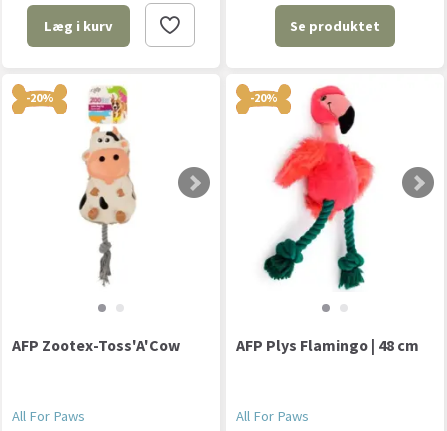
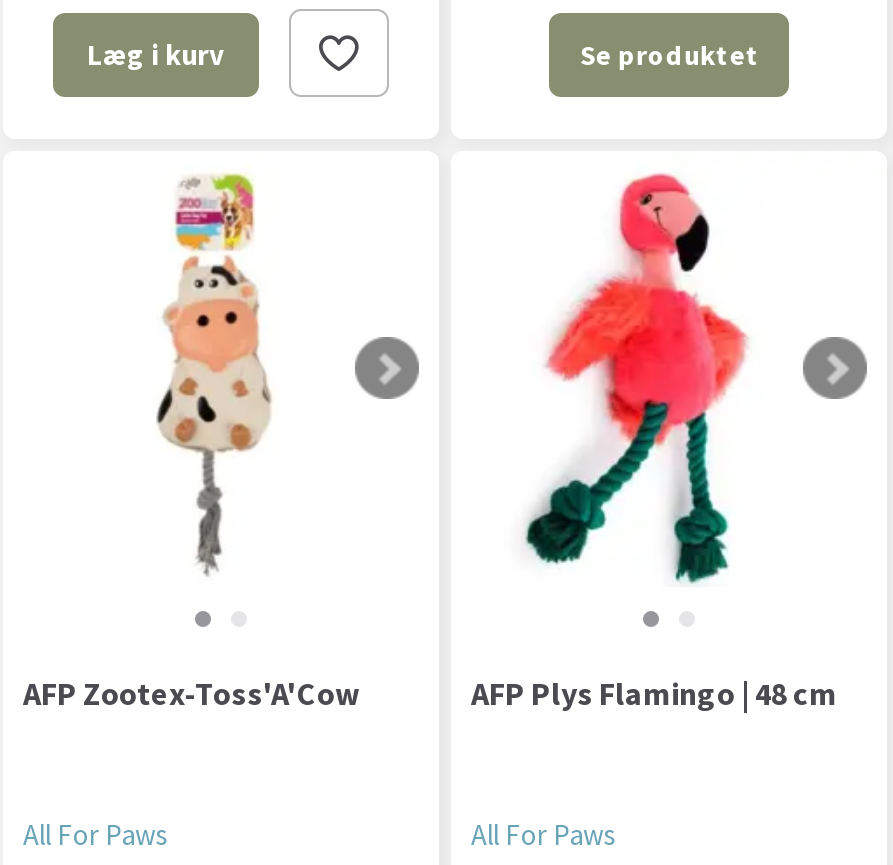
[25,90,53,105] -20% -> none
[249,90,277,105] -20% -> none

